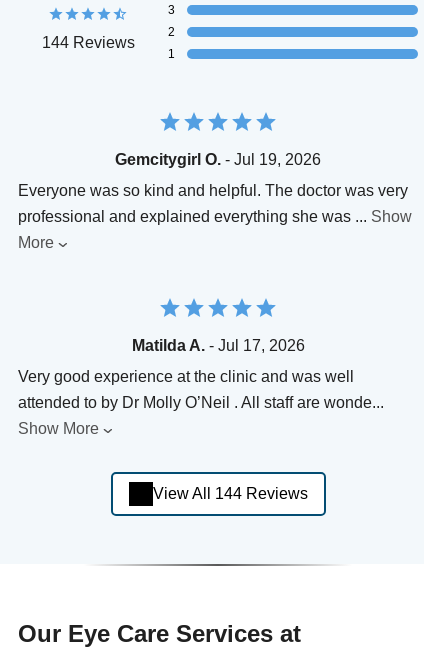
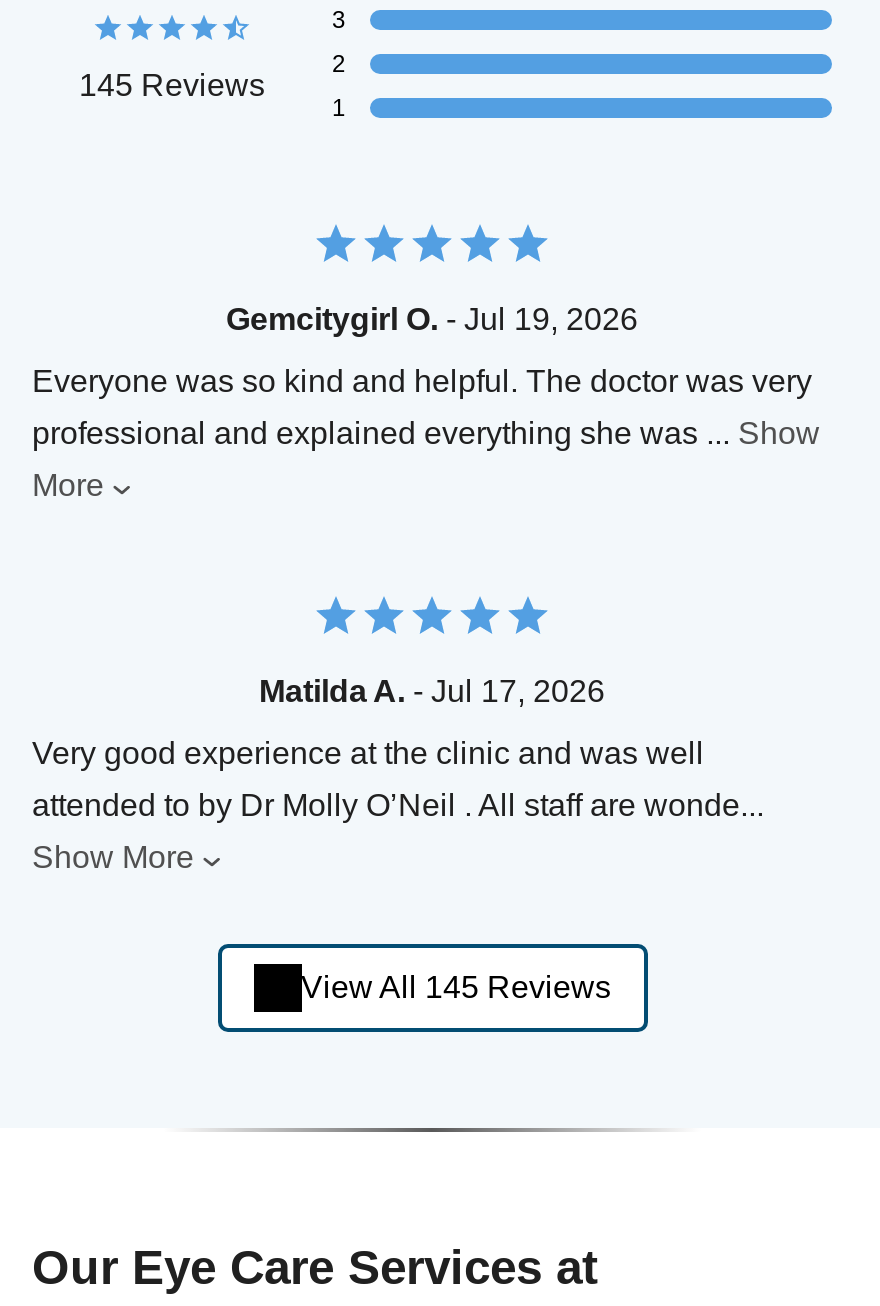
[41,34,134,51] 144 Reviews -> [79,67,265,101] 145 Reviews
[152,485,307,502] View All 144 Reviews -> [301,970,611,1004] View All 145 Reviews

